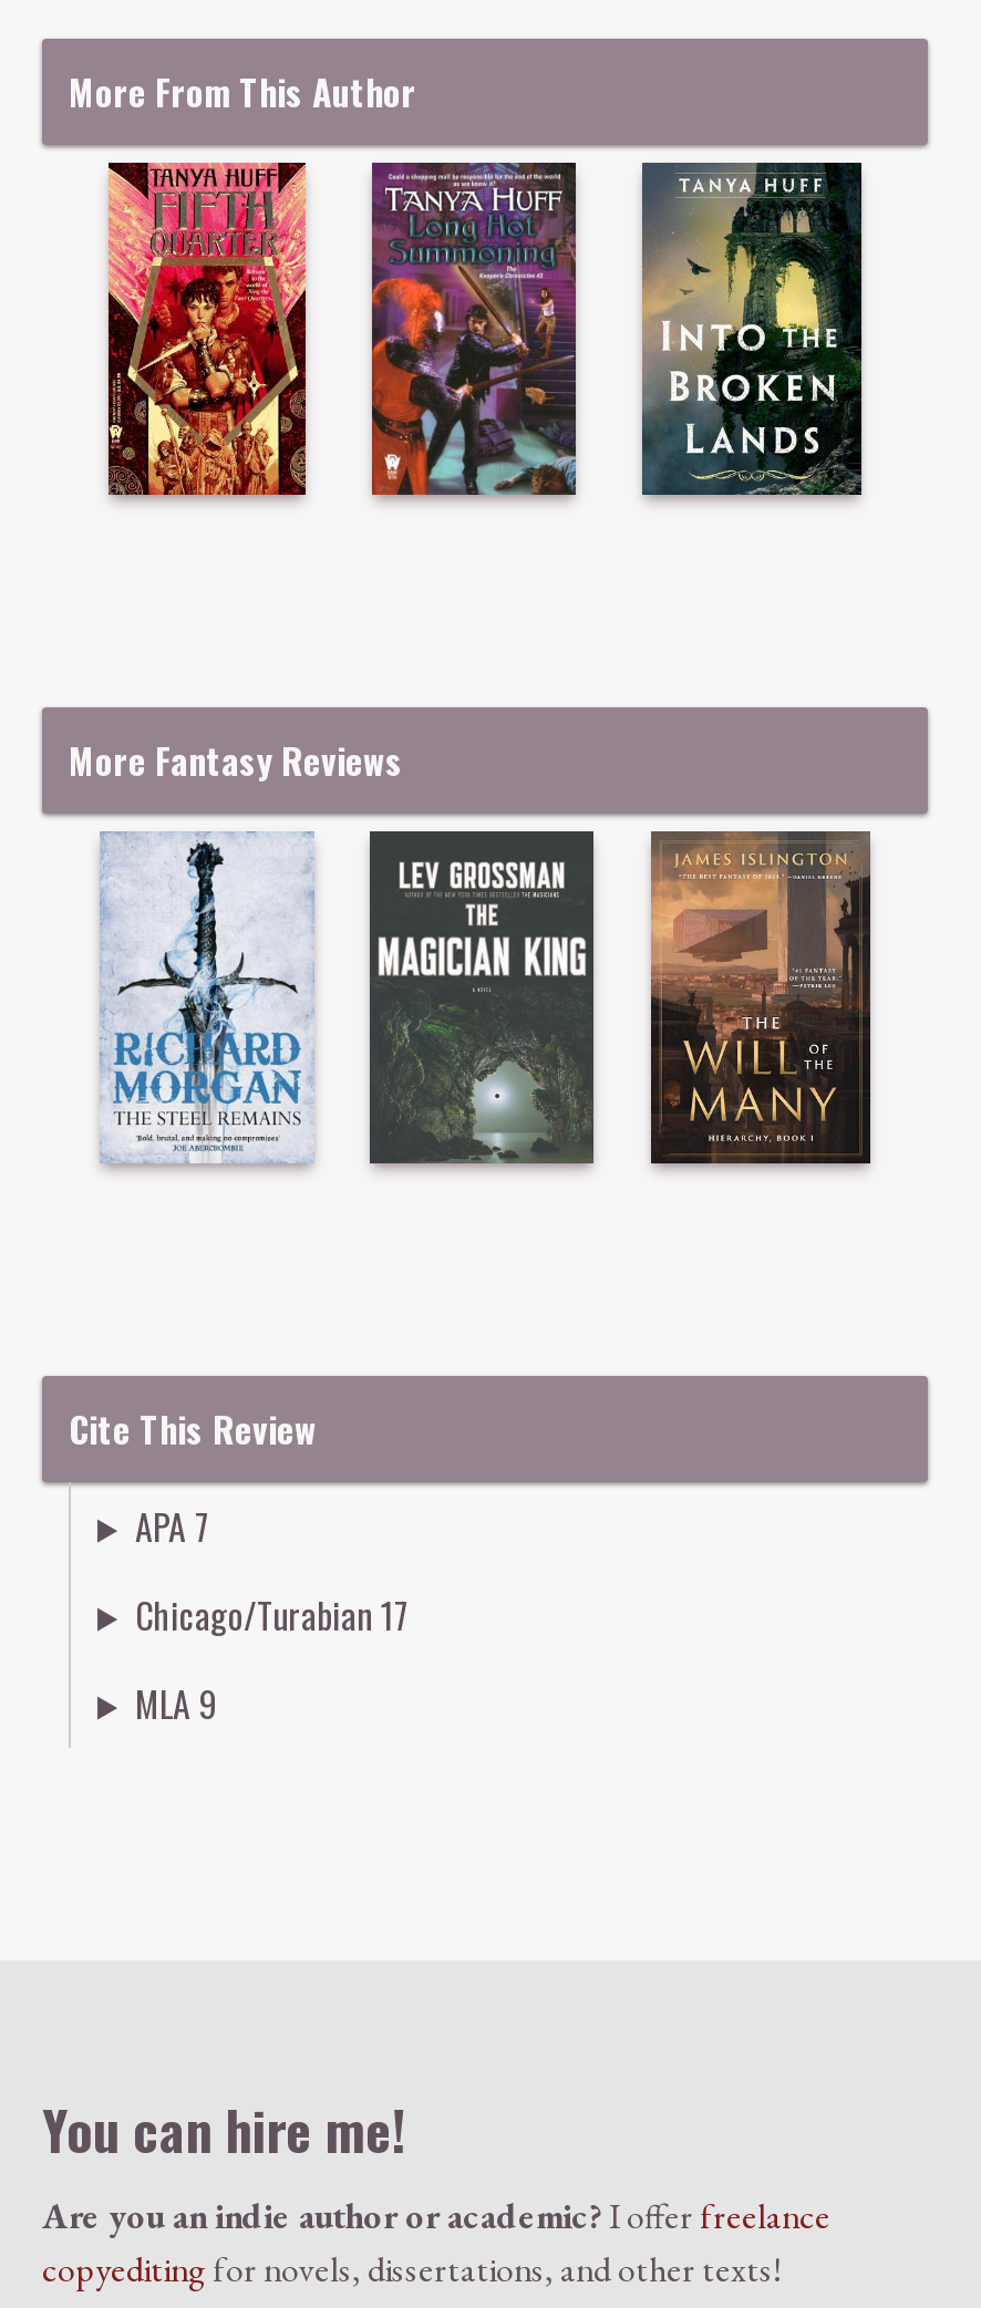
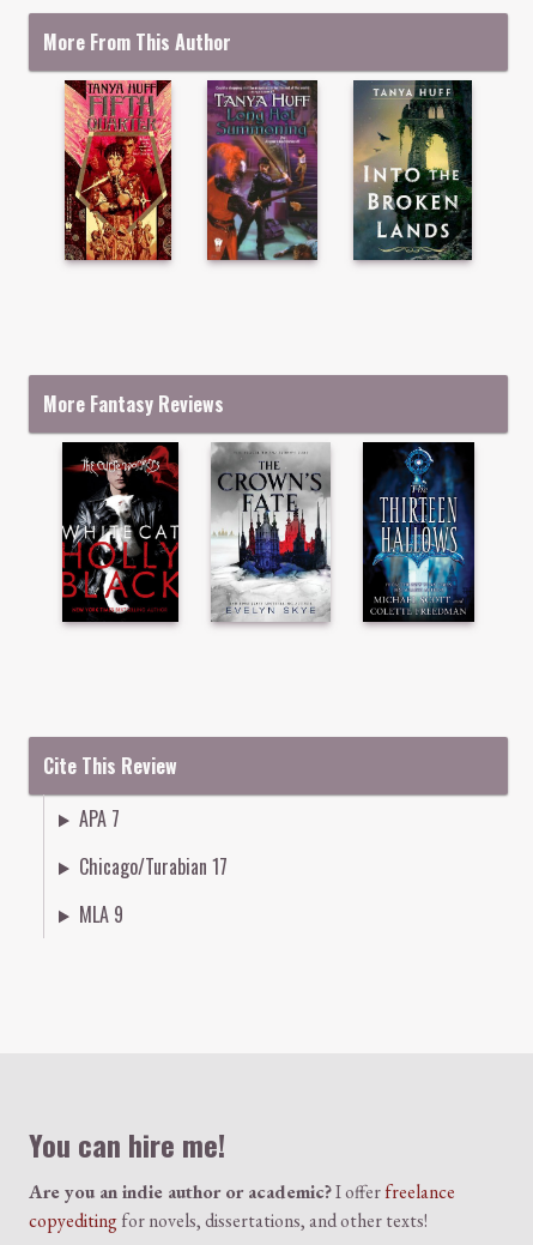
[100,831,319,1163] [image] -> [61,441,180,623] [image]
[368,829,600,1166] [image] -> [206,442,332,622] [image]
[649,829,872,1166] [image] -> [358,441,477,622] [image]

